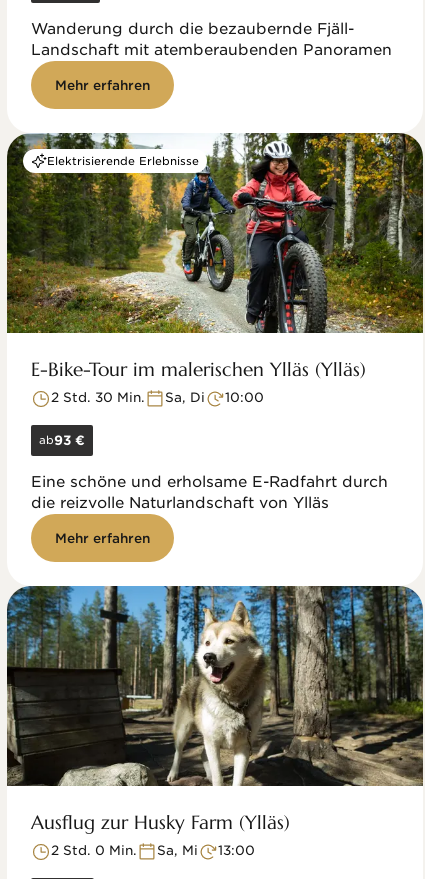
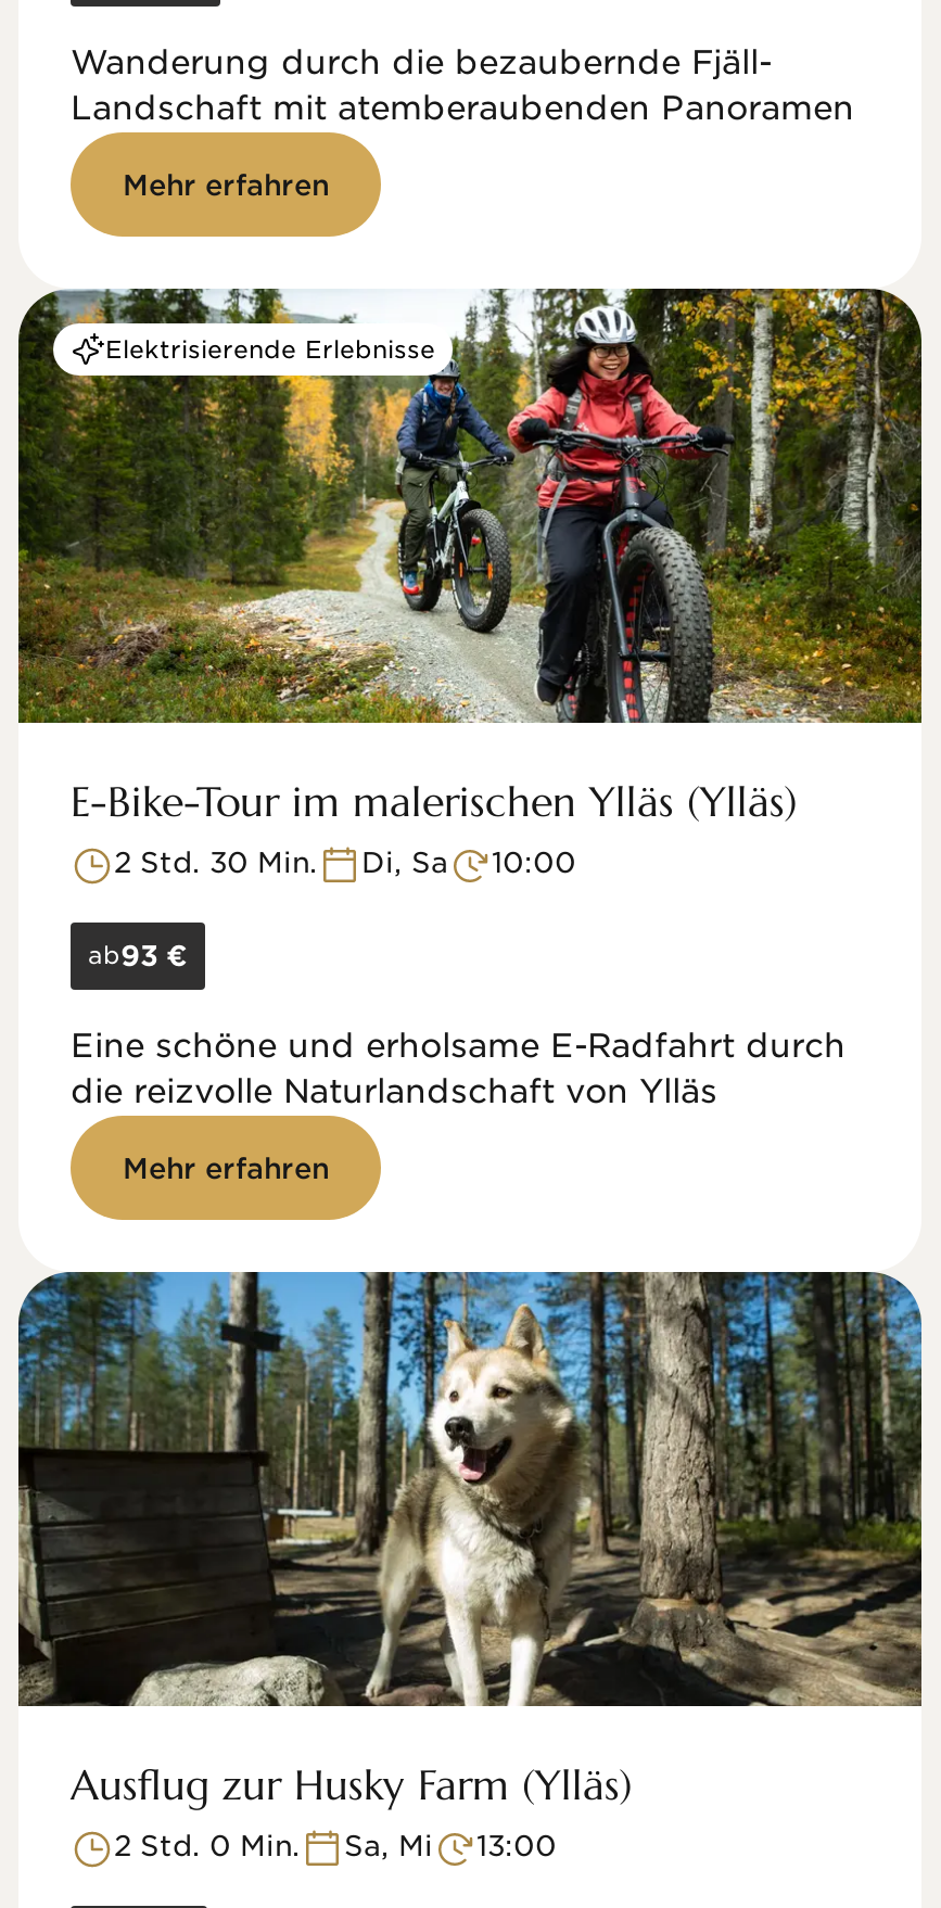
[165,390,205,405] Sa, Di -> [361,847,448,879] Di, Sa

